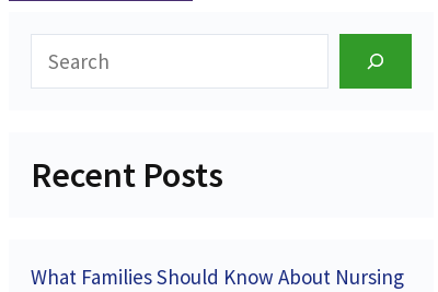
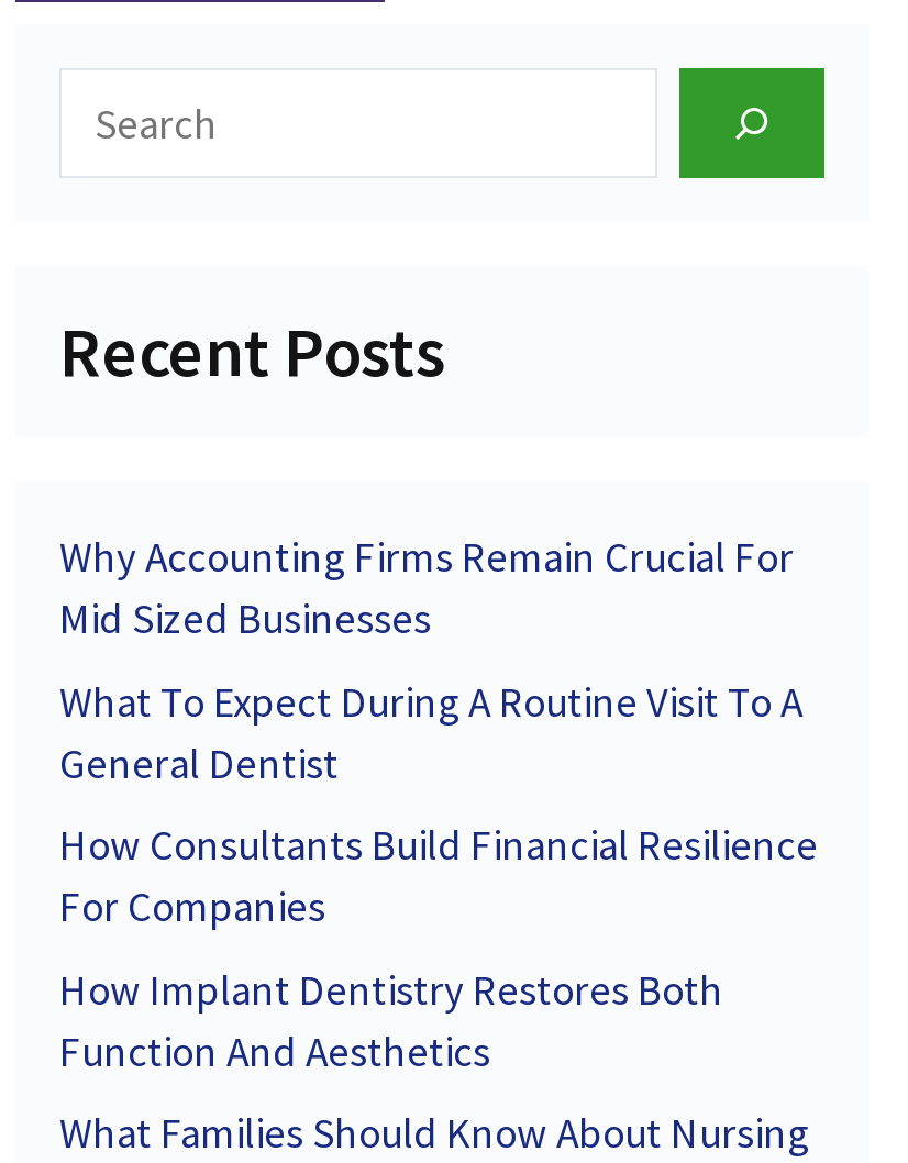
none -> [59,530,818,1076] Why Accounting Firms Remain Crucial For | Mid Sized Businesses | What To Expect During A Routine Visit To A | General Dentist | How Consultants Build Financial Resilience | For Companies | How Implant Dentistry Restores Both | Function And Aesthetics

